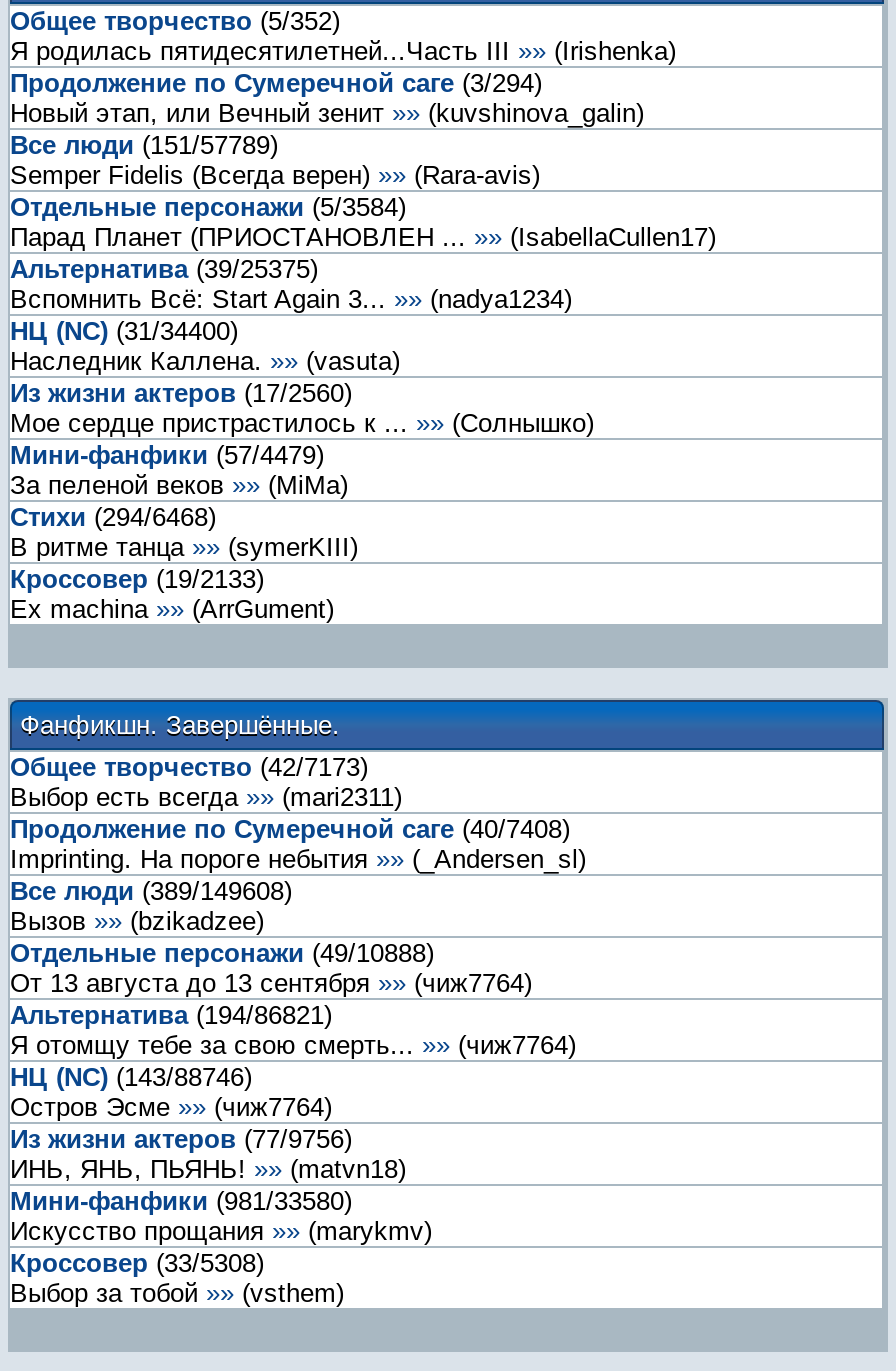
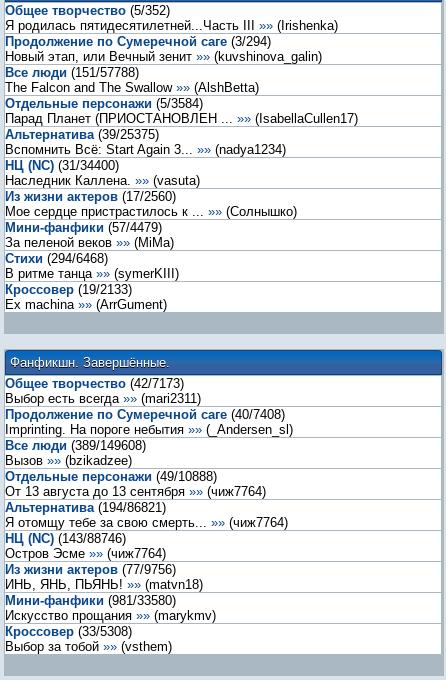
[10,130,540,190] Все люди (151/57789) | Semper Fidelis (Всегда верен) »» (Rara-avis) -> [5,65,259,95] Все люди (151/57788) | The Falcon and The Swallow »» (AlshBetta)

